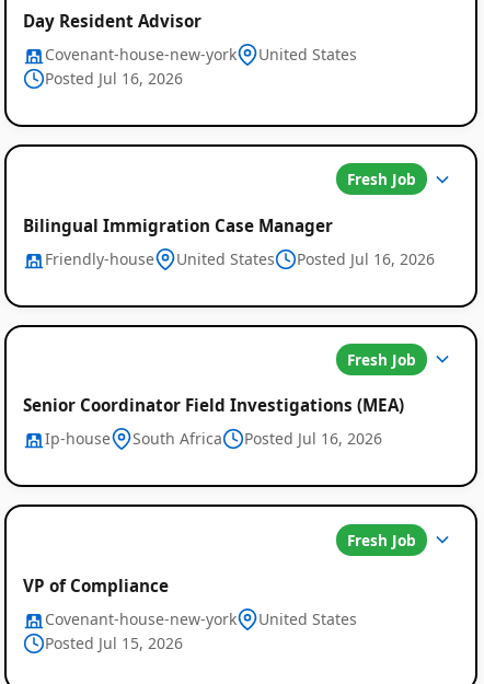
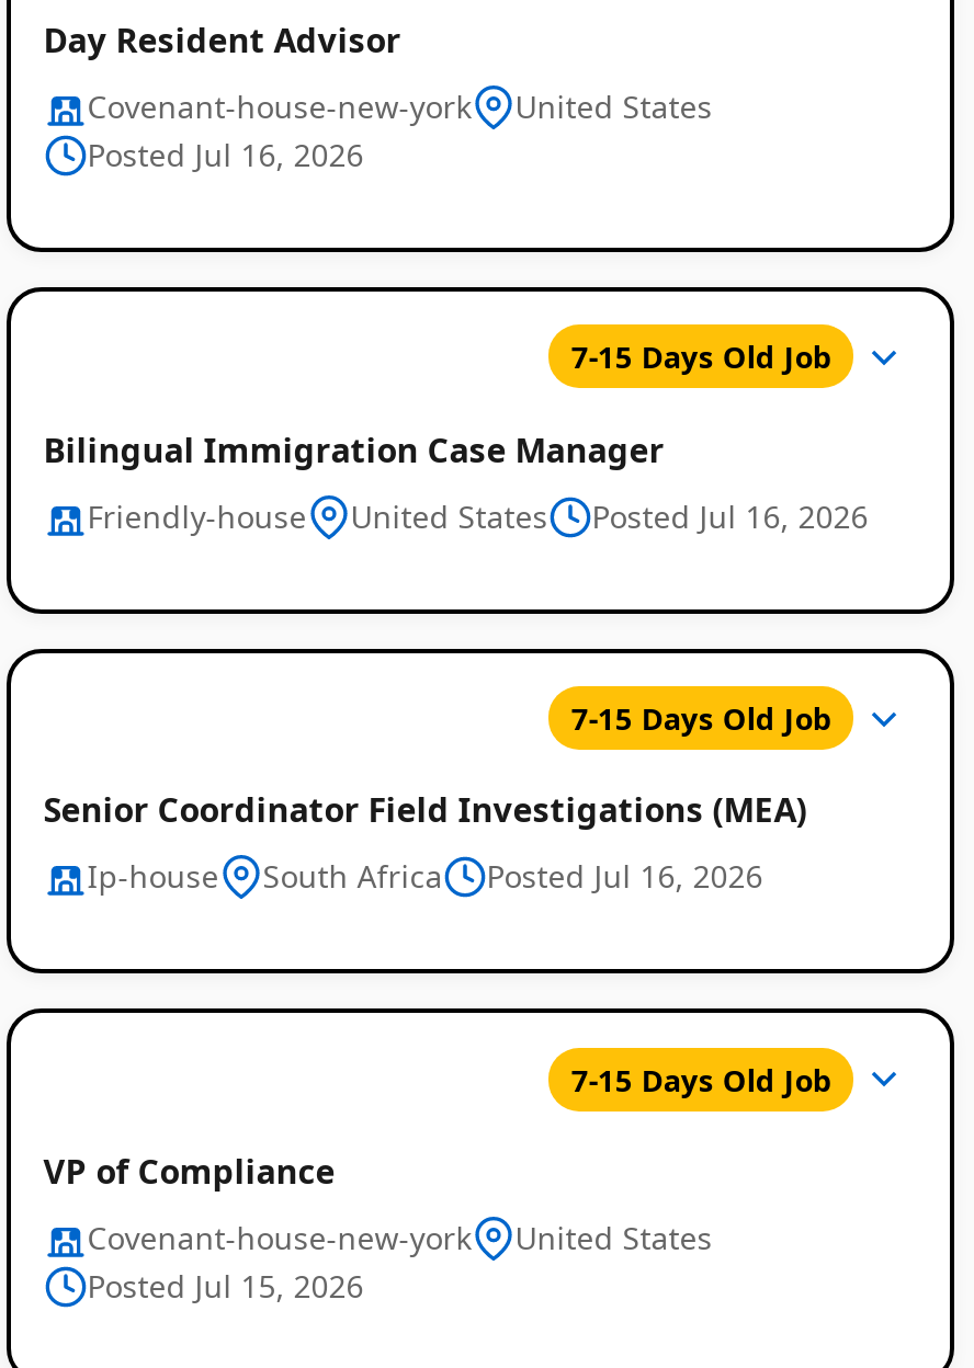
[347,169,416,190] Fresh Job -> [571,336,832,378] 7-15 Days Old Job
[347,349,416,370] Fresh Job -> [571,697,832,739] 7-15 Days Old Job
[347,529,416,550] Fresh Job -> [571,1058,832,1099] 7-15 Days Old Job

